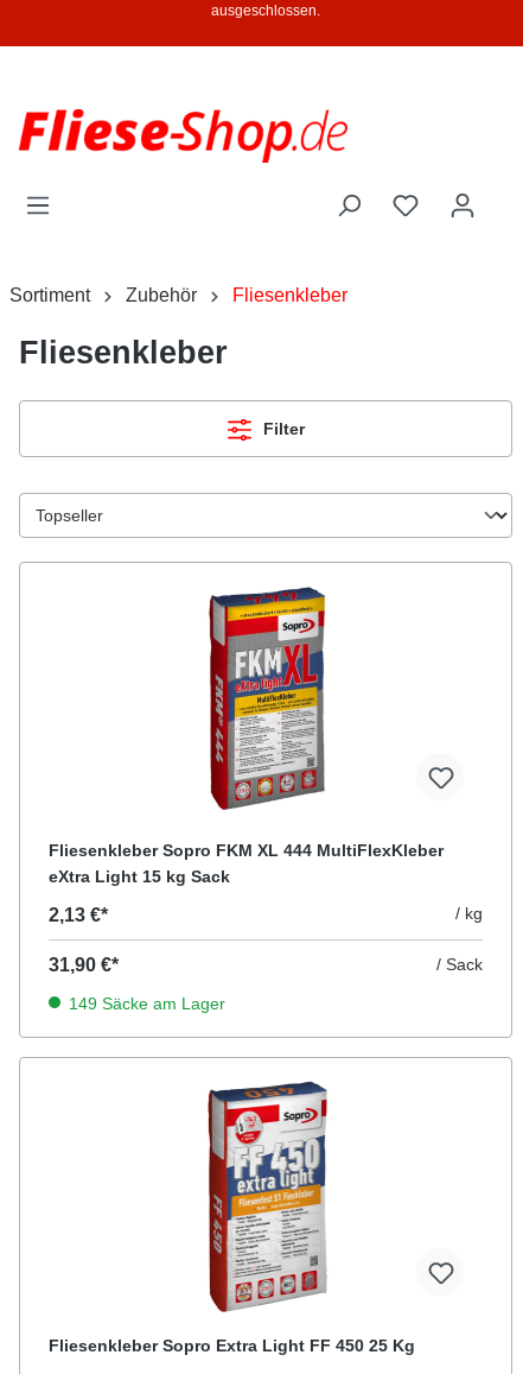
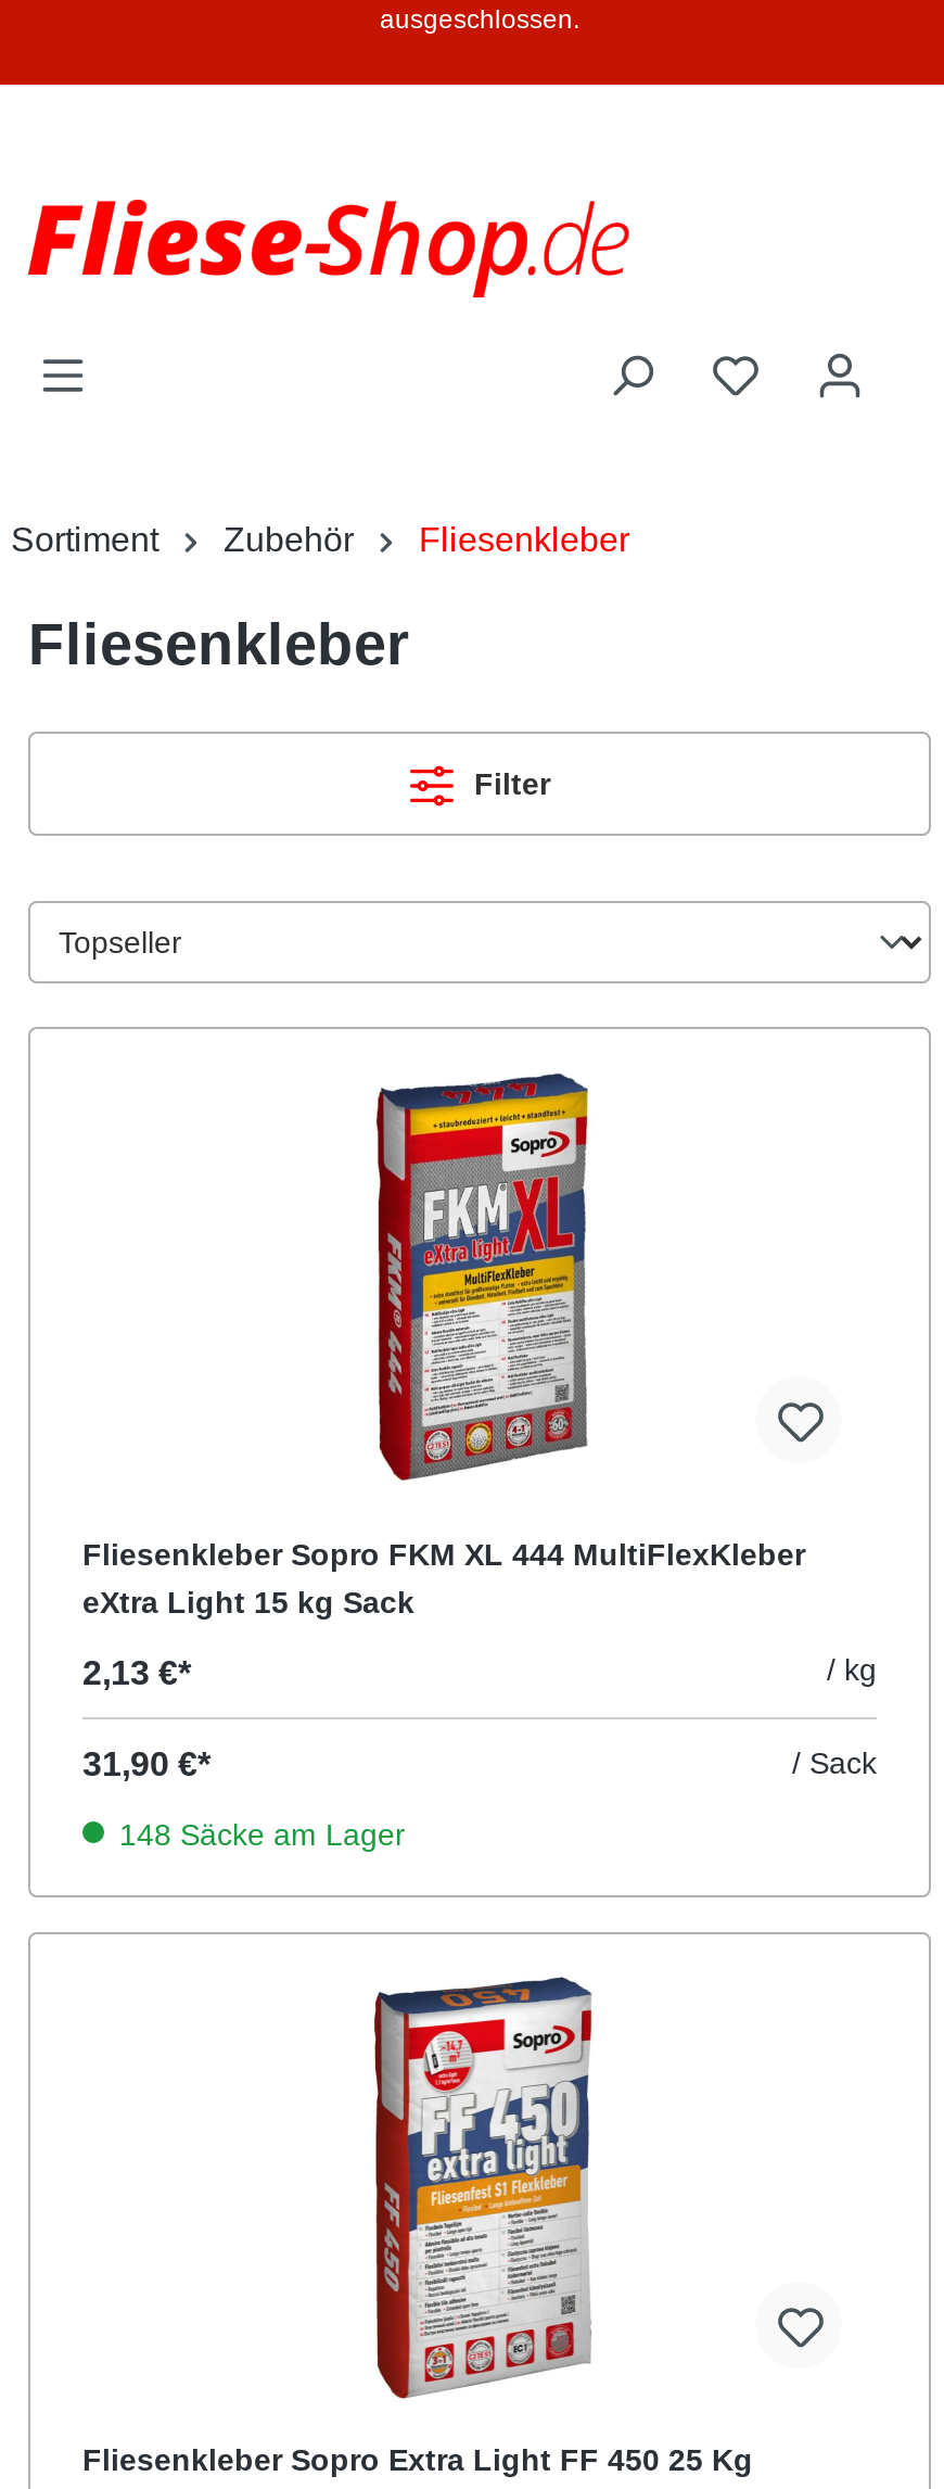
[69,994,225,1013] 149 Säcke am Lager -> [119,1817,406,1852] 148 Säcke am Lager

